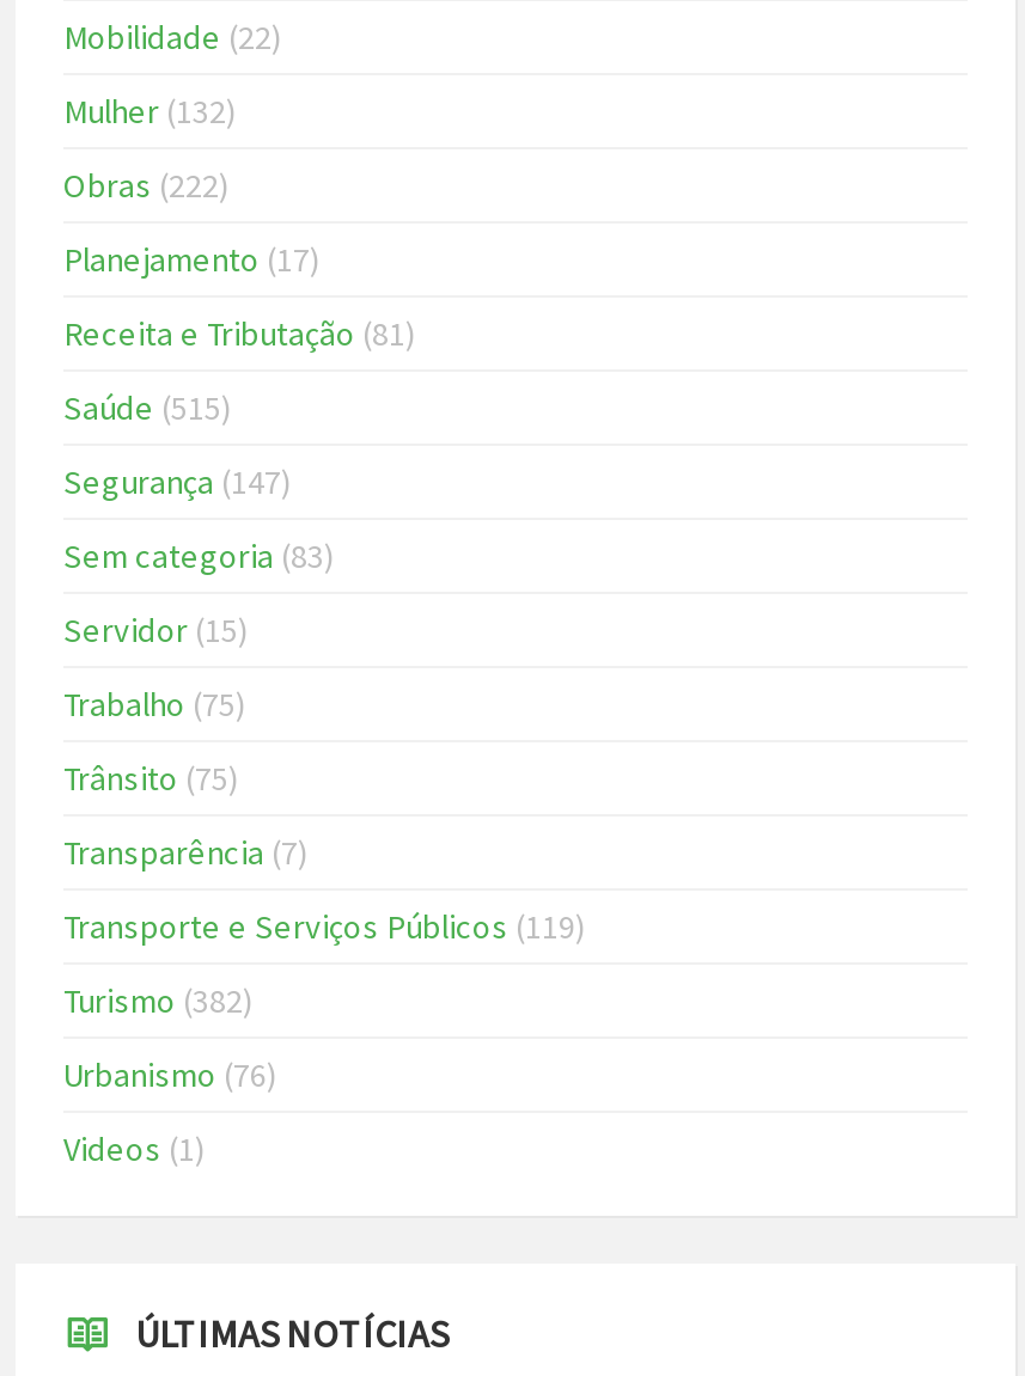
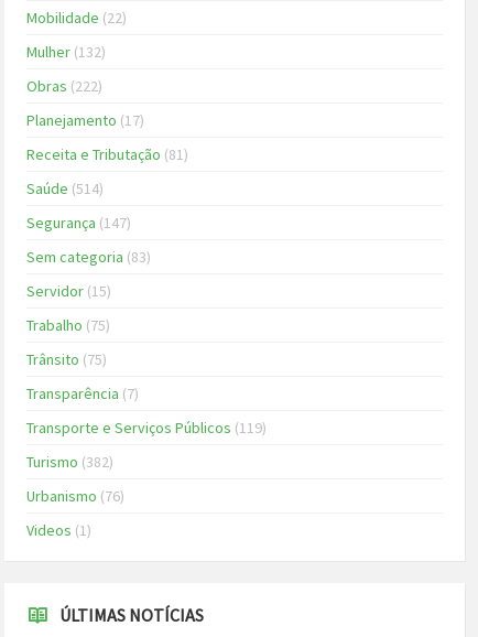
[63,388,231,431] Saúde (515) -> [26,179,104,198] Saúde (514)

